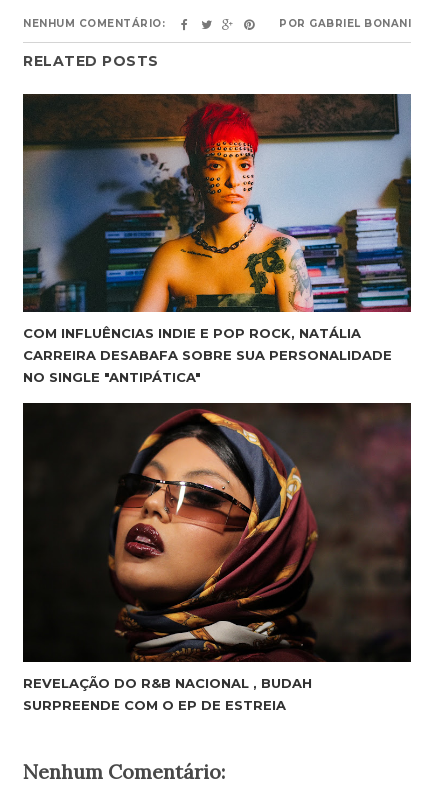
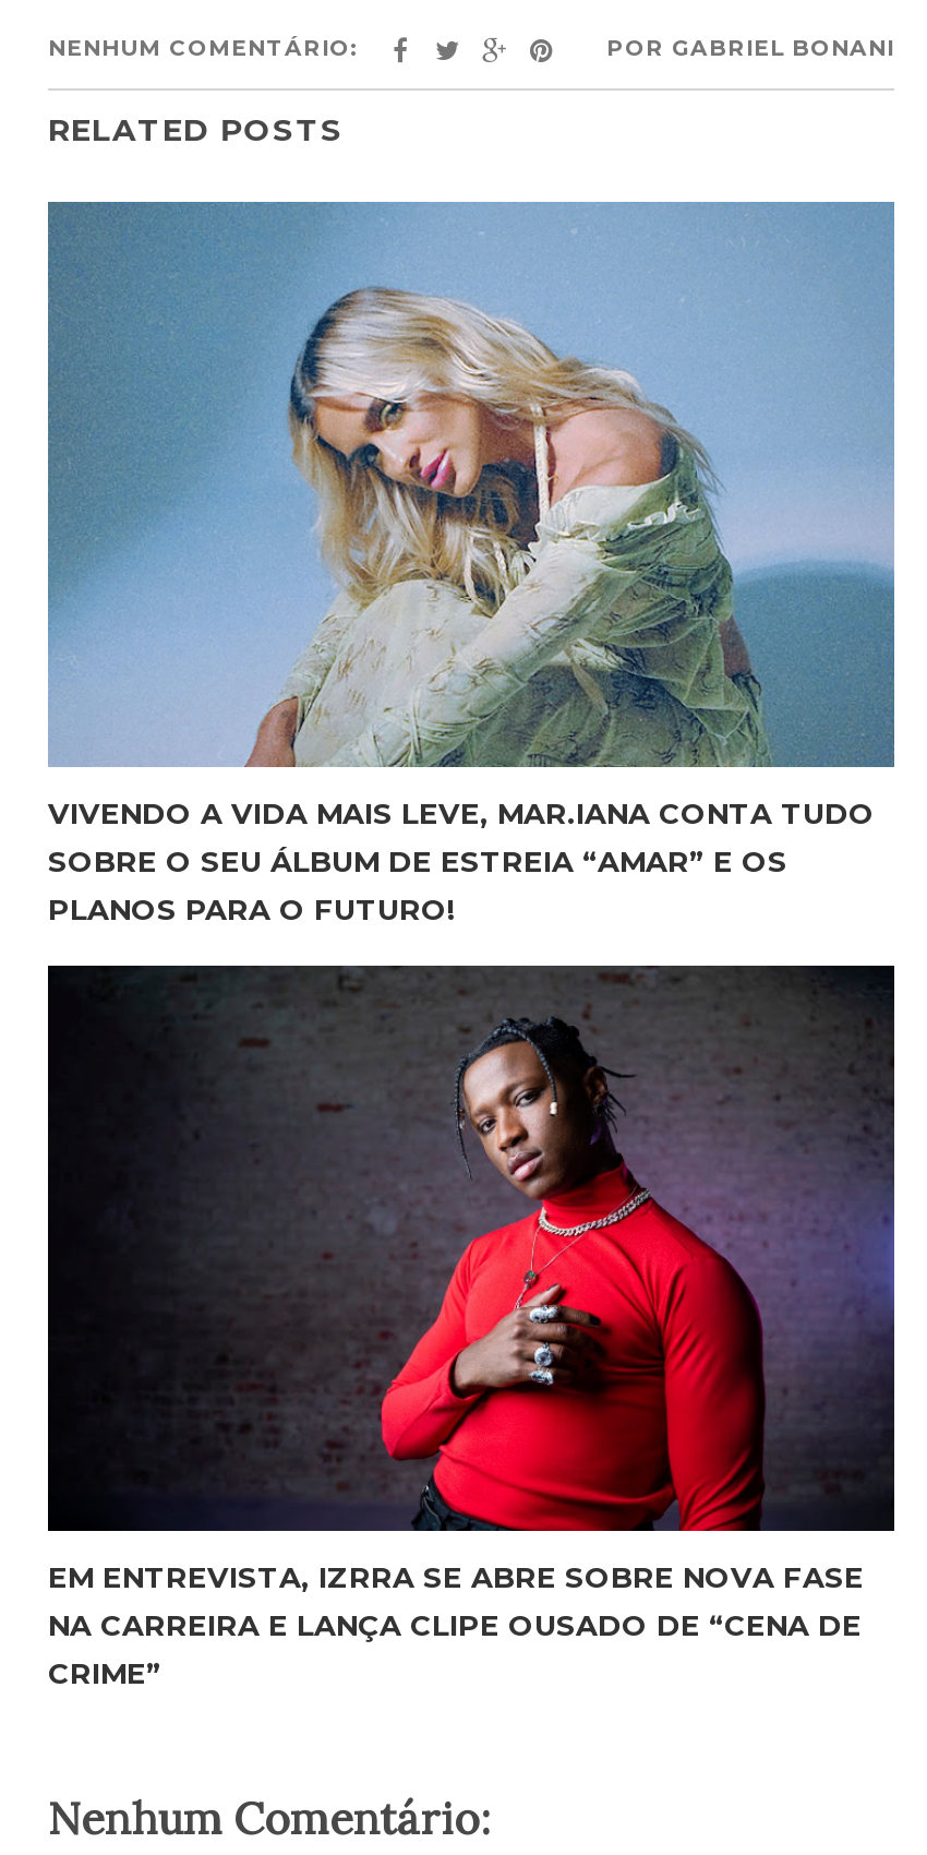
[22,93,412,385] [image] | COM INFLUÊNCIAS INDIE E POP ROCK, NATÁLIA | CARREIRA DESABAFA SOBRE SUA PERSONALIDADE | NO SINGLE "ANTIPÁTICA" -> [46,200,896,927] [image] | VIVENDO A VIDA MAIS LEVE, MAR.IANA CONTA TUDO | SOBRE O SEU ÁLBUM DE ESTREIA “AMAR” E OS | PLANOS PARA O FUTURO!
[23,402,411,713] [image] | REVELAÇÃO DO R&B NACIONAL , BUDAH | SURPREENDE COM O EP DE ESTREIA -> [48,964,896,1690] [image] | EM ENTREVISTA, IZRRA SE ABRE SOBRE NOVA FASE | NA CARREIRA E LANÇA CLIPE OUSADO DE “CENA DE | CRIME”

